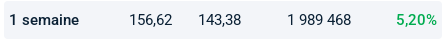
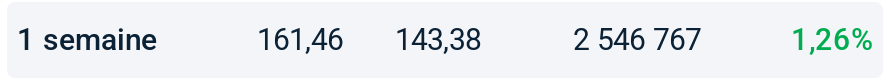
[129,11,241,29] 156,62 143,38 -> [257,23,481,59] 161,46 143,38
[287,11,351,29] 1 989 468 -> [573,23,701,59] 2 546 767
[396,11,437,29] 5,20% -> [791,23,873,59] 1,26%

